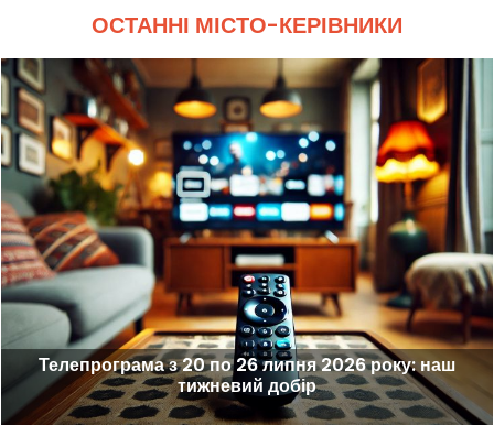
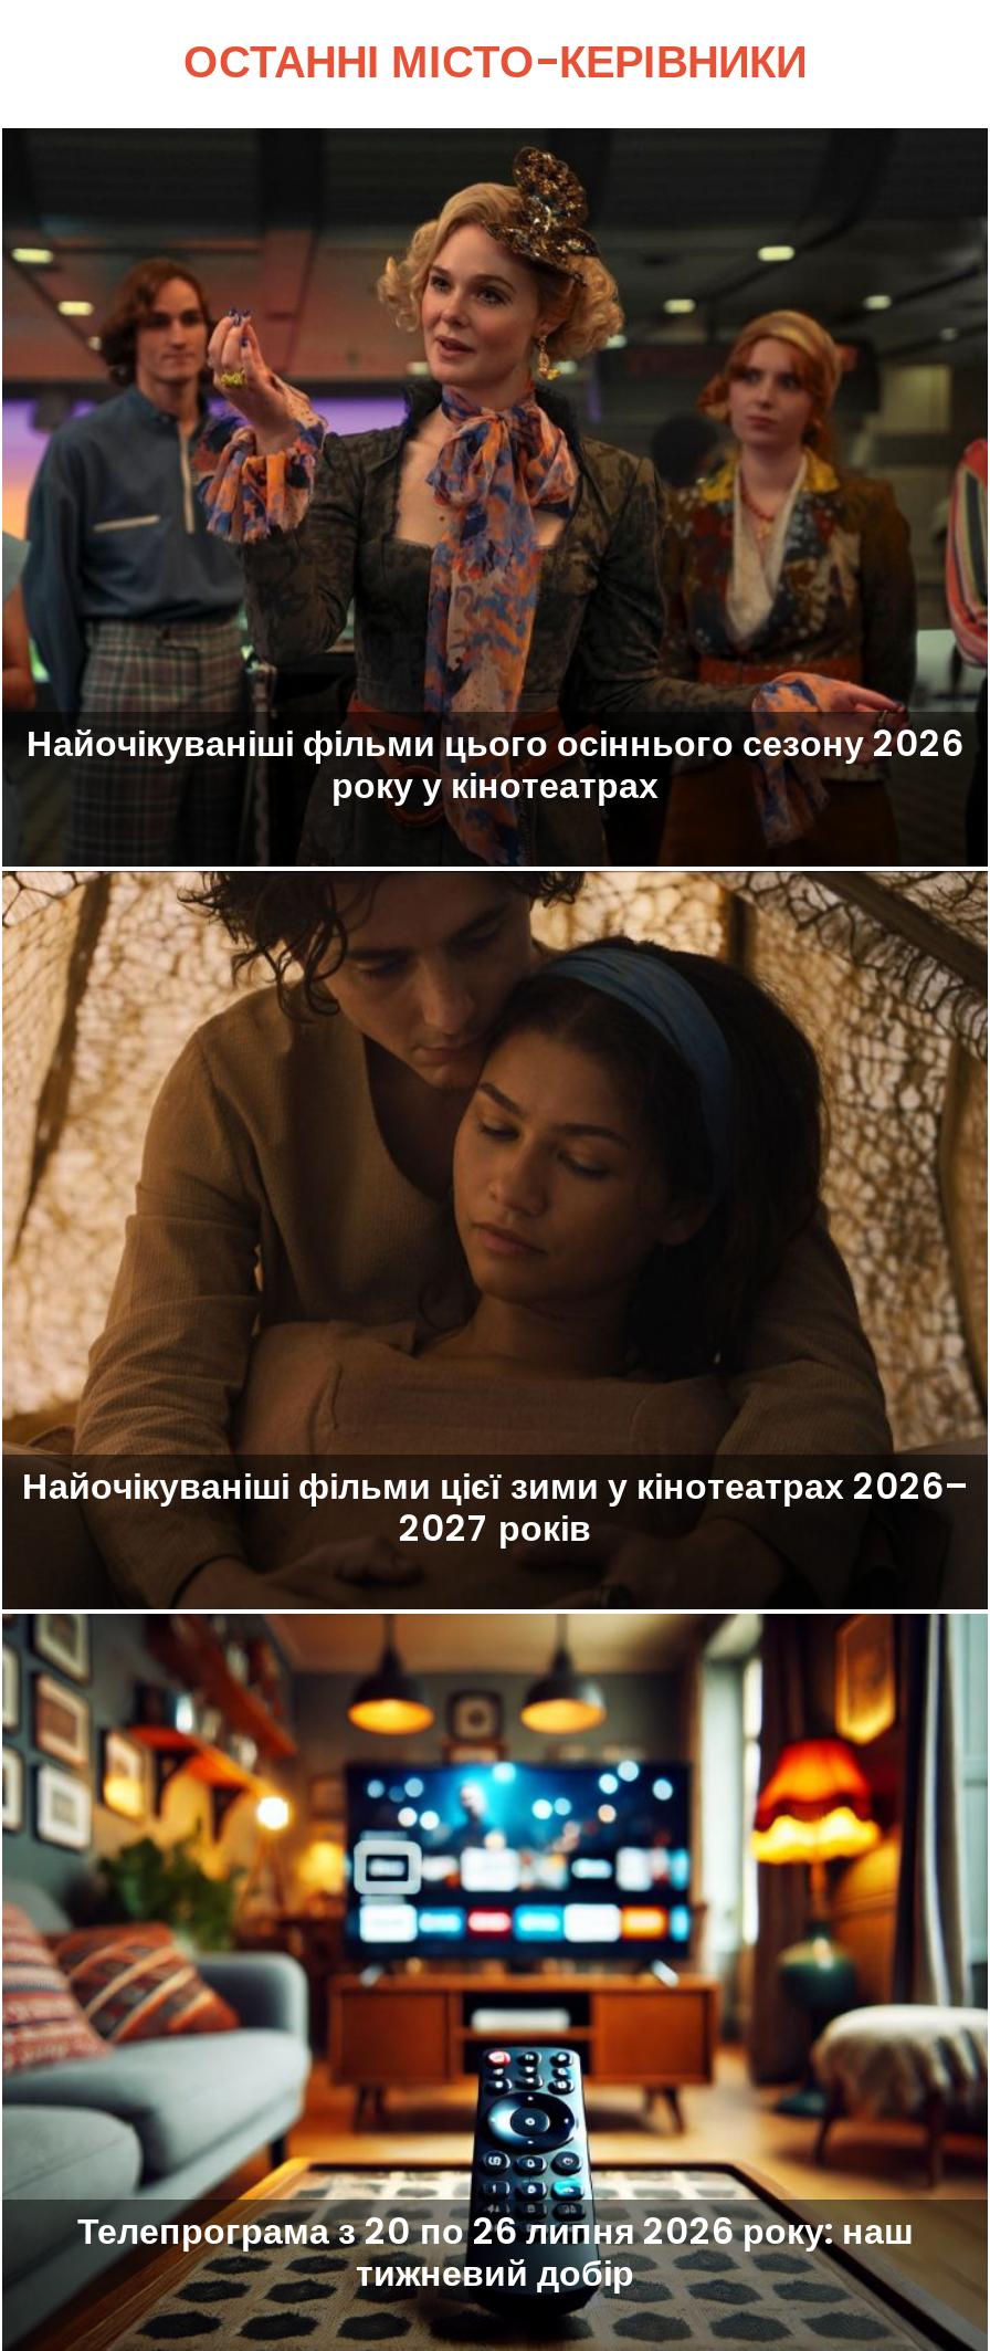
none -> [7,126,983,811] [image] | Найочікуваніші фільми цього осіннього сезону 2026 | року у кінотеатрах
none -> [7,785,983,1555] [image] | Найочікуваніші фільми цієї зими у кінотеатрах 2026– | 2027 років
none -> [7,1530,983,1614] [image]

